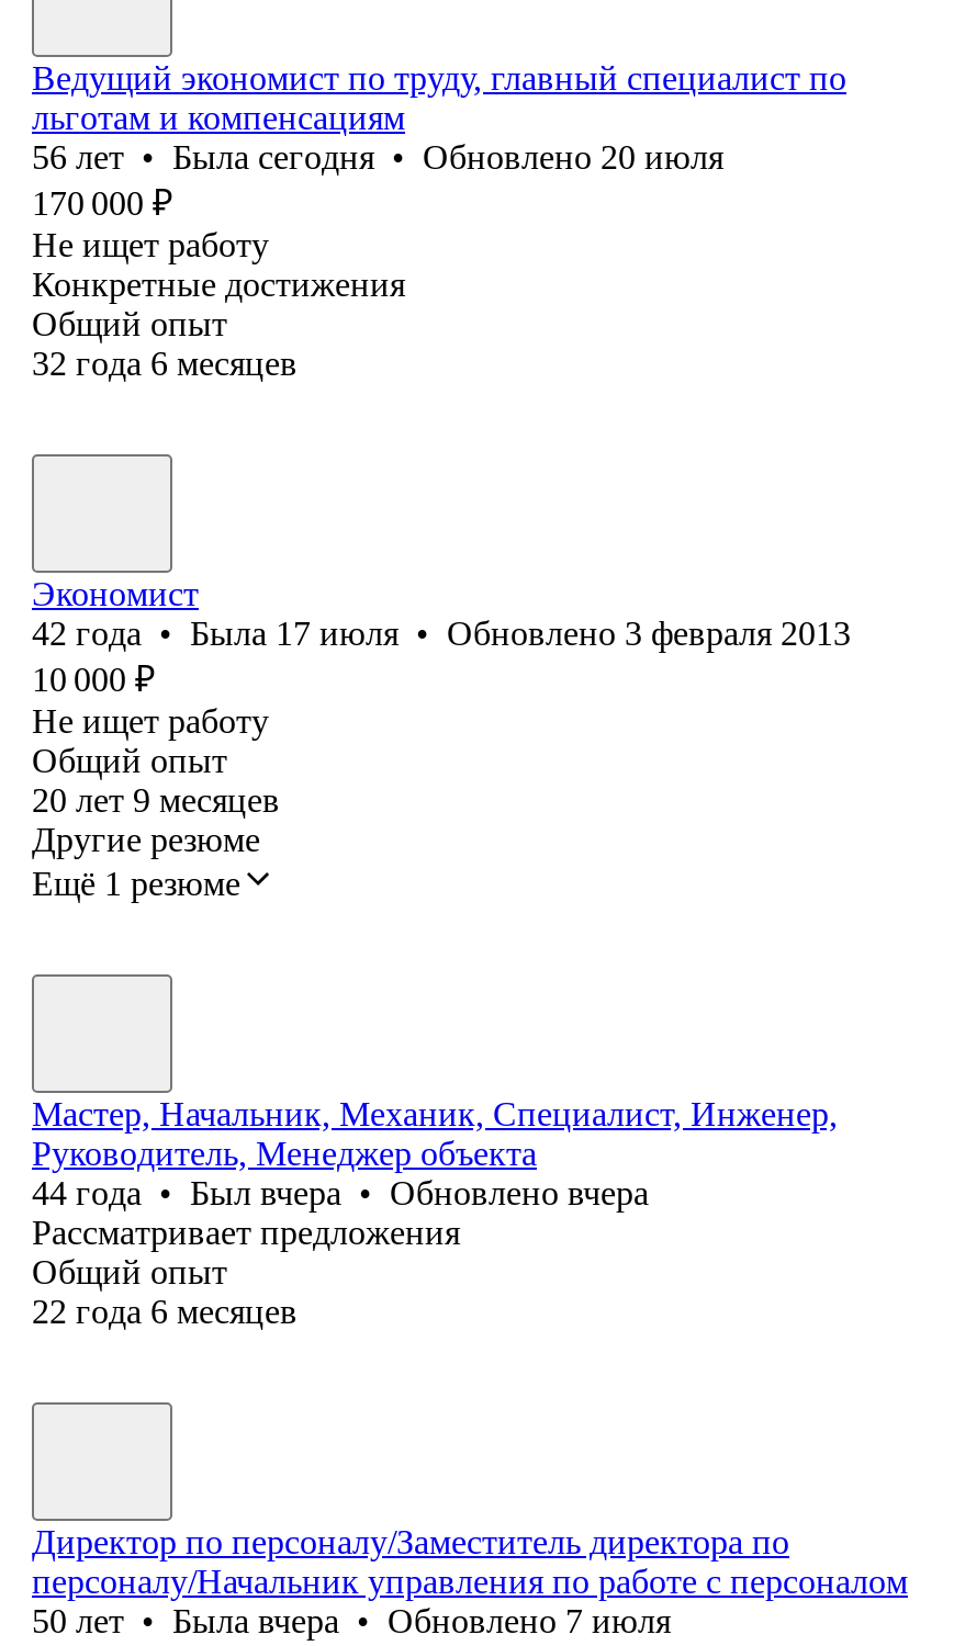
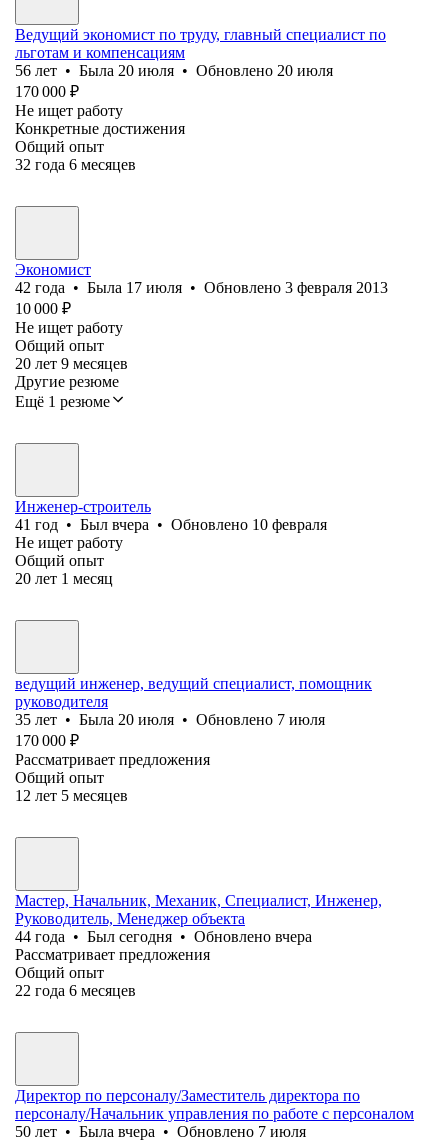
[32,138,723,175] 56 лет • Была сегодня • Обновлено 20 июля -> [15,62,333,79] 56 лет • Была 20 июля • Обновлено 20 июля
none -> [15,498,327,587] Инженер-строитель | 41 год • Был вчера • Обновлено 10 февраля | Не ищет работу | Общий опыт | 20 лет 1 месяц
none -> [15,675,372,804] ведущий инженер, ведущий специалист, помощник | руководителя | 35 лет • Была 20 июля • Обновлено 7 июля | 170 000 ₽ | Рассматривает предложения | Общий опыт | 12 лет 5 месяцев
[32,1174,649,1211] 44 года • Был вчера • Обновлено вчера -> [15,928,312,945] 44 года • Был сегодня • Обновлено вчера

